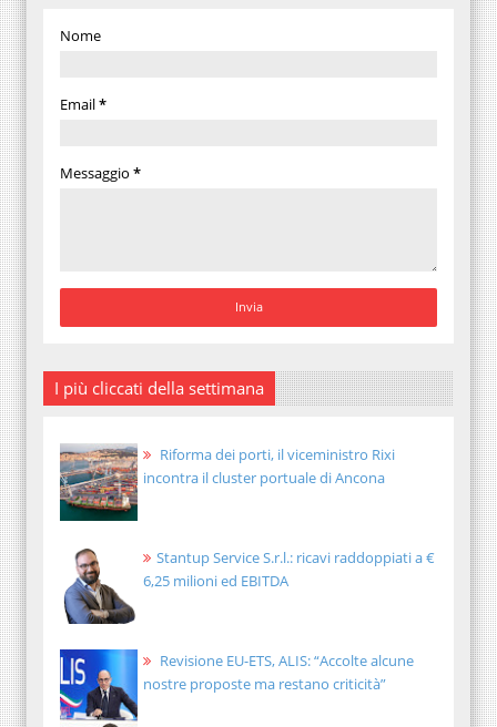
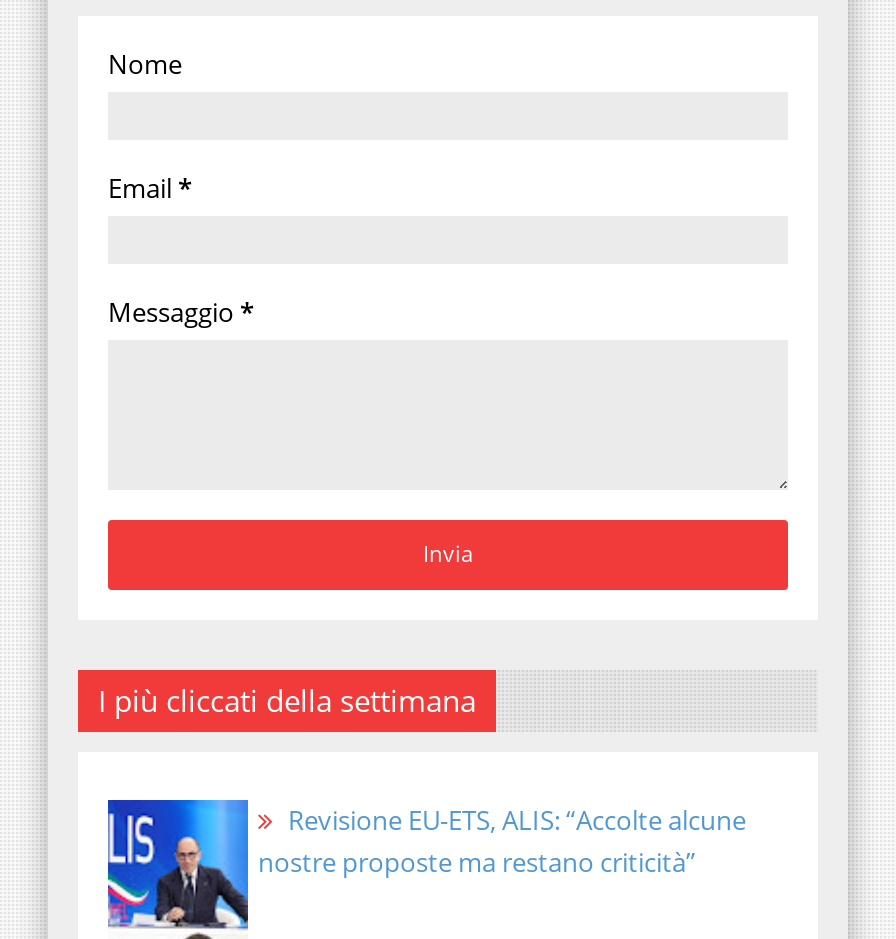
[59,444,395,534] [image] | Riforma dei porti, il viceministro Rixi | incontra il cluster portuale di Ancona -> none
[63,547,435,625] [image] | Stantup Service S.r.l.: ricavi raddoppiati a € | 6,25 milioni ed EBITDA -> none

